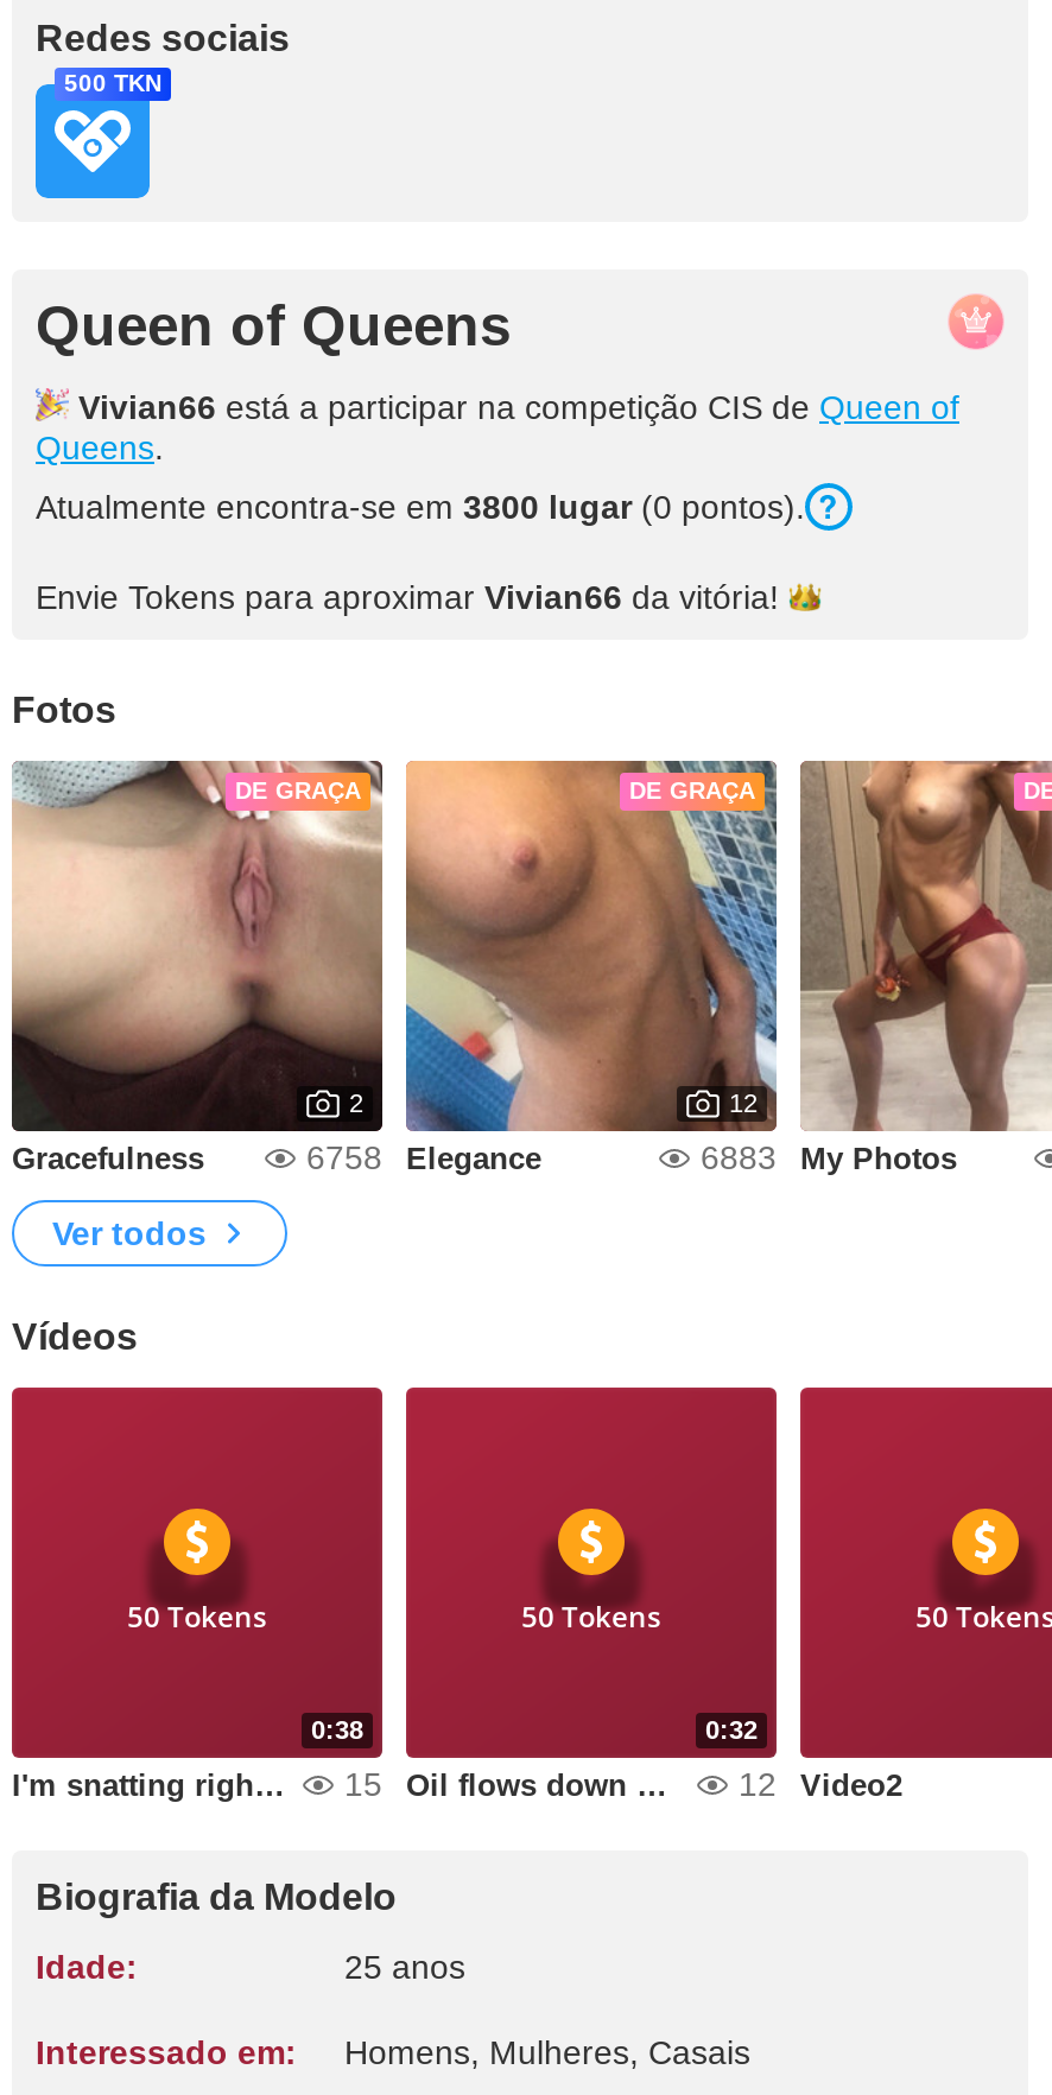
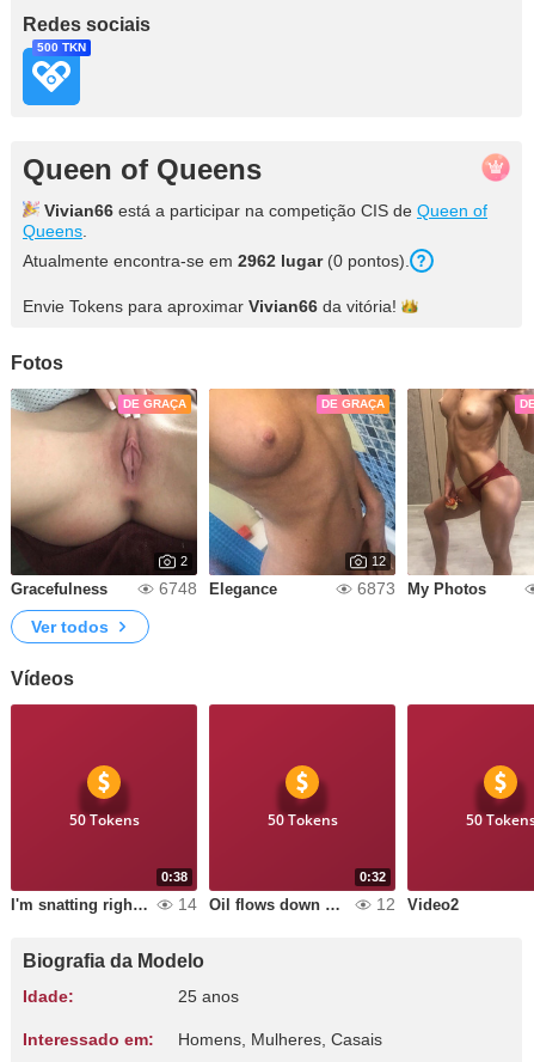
[36,488,805,526] Atualmente encontra-se em 3800 lugar (0 pontos). -> [23,251,410,270] Atualmente encontra-se em 2962 lugar (0 pontos).
[306,1138,541,1176] 6758 Elegance -> [159,579,277,598] 6748 Elegance
[701,1138,957,1176] 6883 My Photos -> [357,579,486,598] 6873 My Photos
[344,1765,382,1803] 15 -> [178,895,197,914] 14

